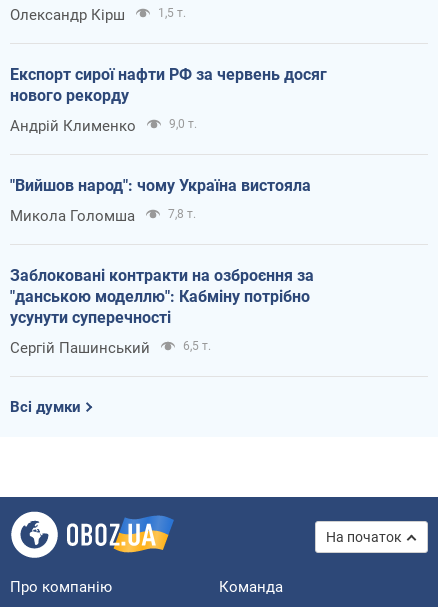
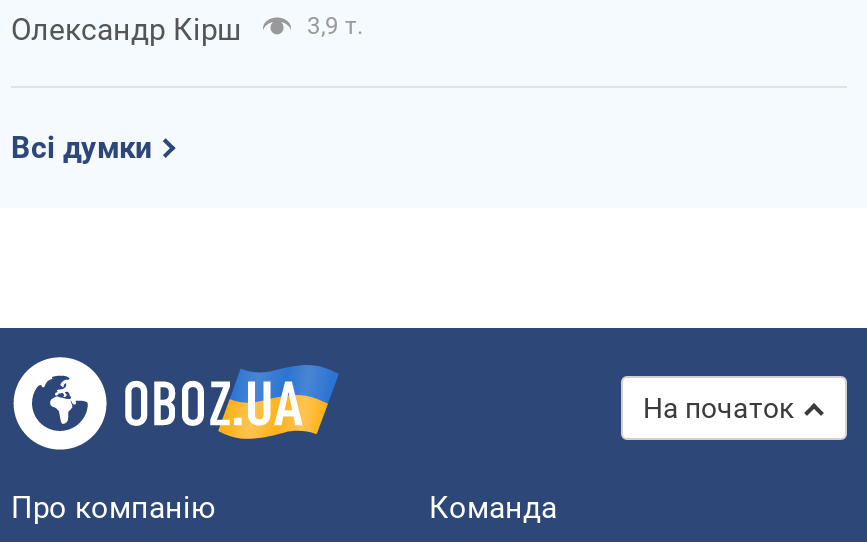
[10,6,327,357] 1,5 т. | Експорт сирої нафти РФ за червень досяг | нового рекорду | Андрій Клименко | 9,0 т. | "Вийшов народ": чому Україна вистояла | Микола Голомша | 7,8 т. | Заблоковані контракти на озброєння за | "данською моделлю": Кабміну потрібно | усунути суперечності | Сергій Пашинський | 6,5 т. -> [307,12,363,40] 3,9 т.

